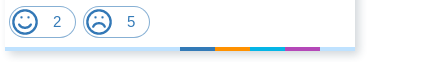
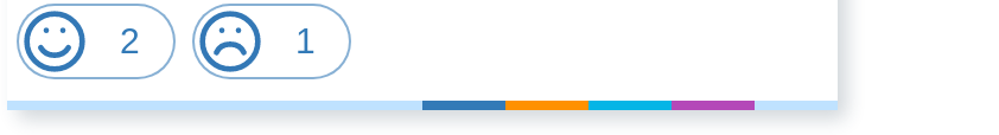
[126,13,134,30] 5 -> [295,21,314,61] 1

